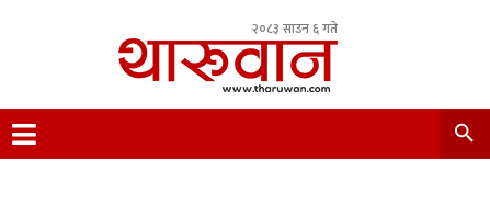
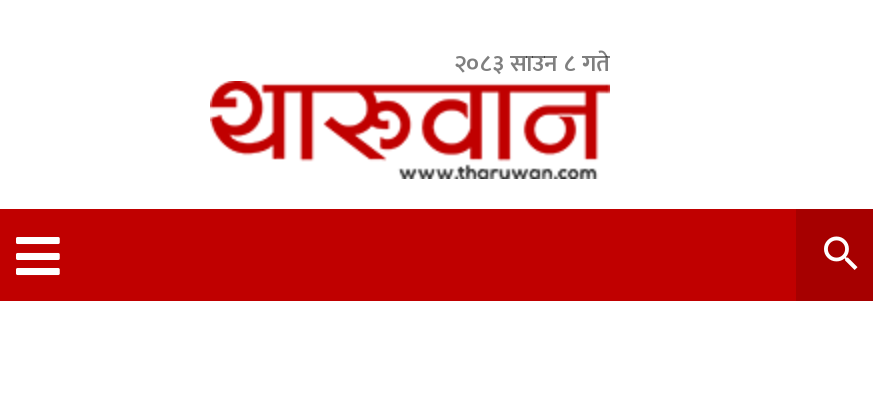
[252,18,338,39] २०८३ साउन ६ गते -> [454,43,610,83] २०८३ साउन ८ गते

